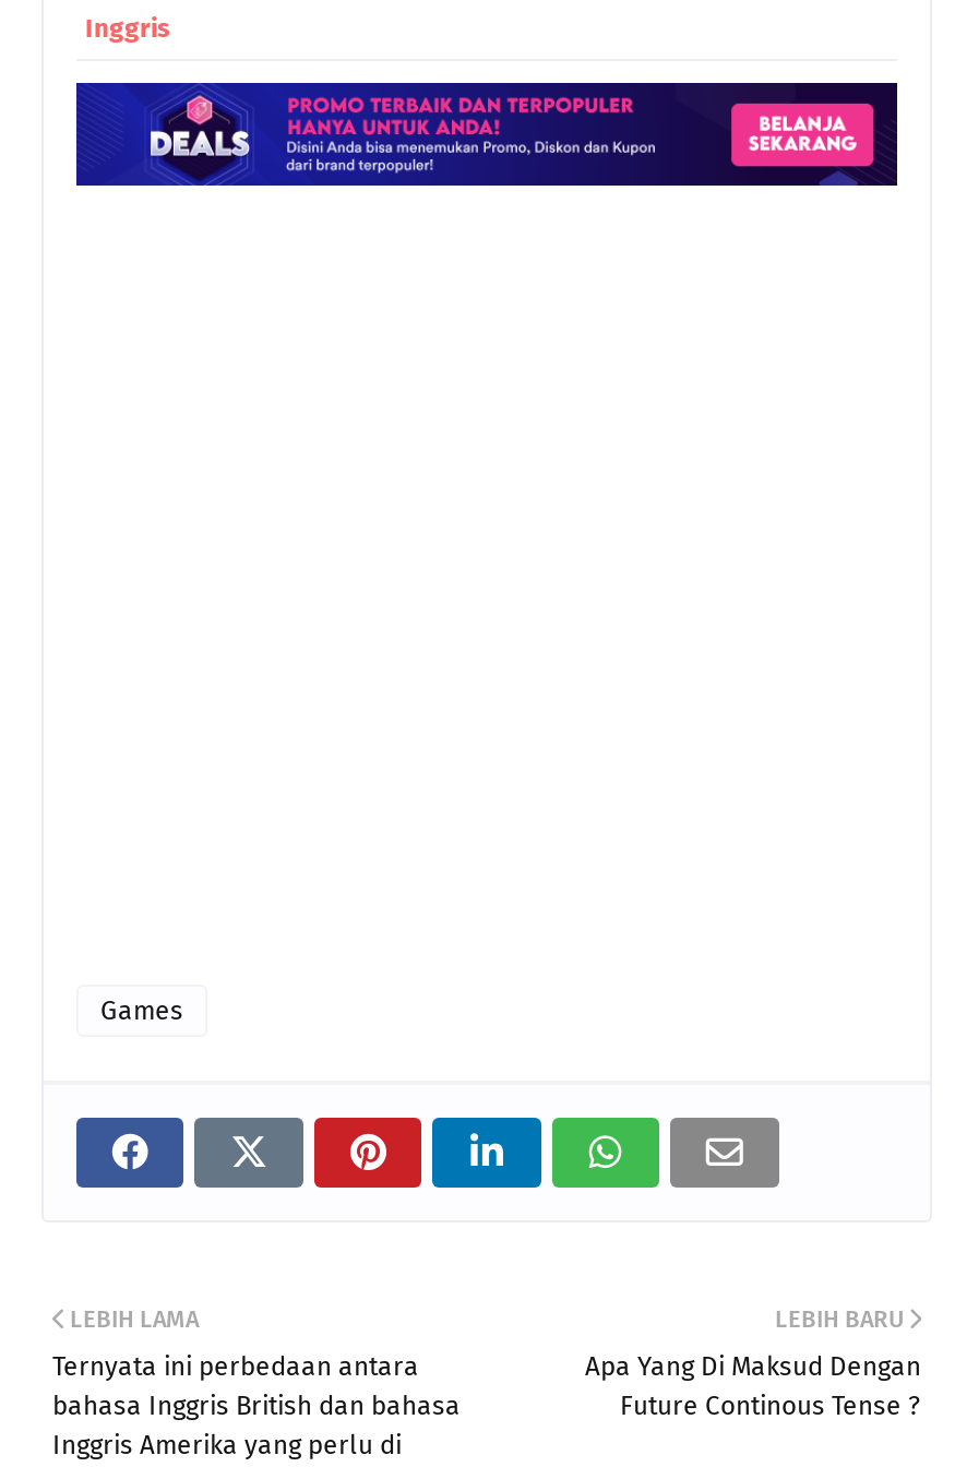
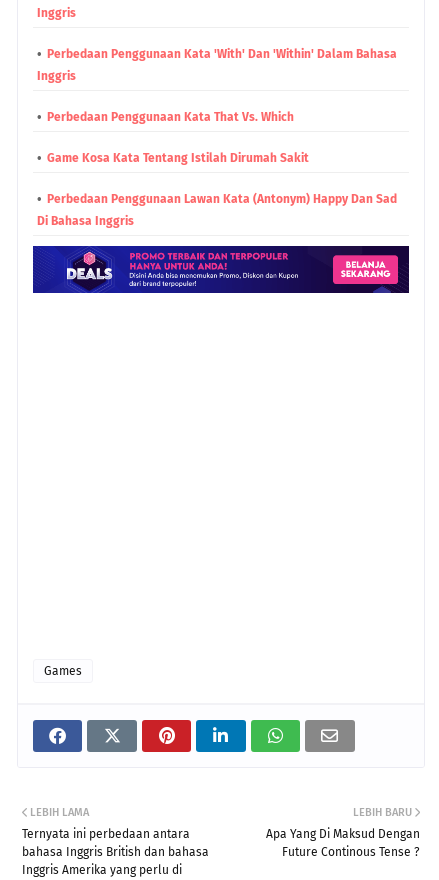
none -> [37,47,397,228] Perbedaan Penggunaan Kata 'With' Dan 'Within' Dalam Bahasa | Inggris | Perbedaan Penggunaan Kata That Vs. Which | Game Kosa Kata Tentang Istilah Dirumah Sakit | Perbedaan Penggunaan Lawan Kata (antonym) Happy Dan Sad | Di Bahasa Inggris

